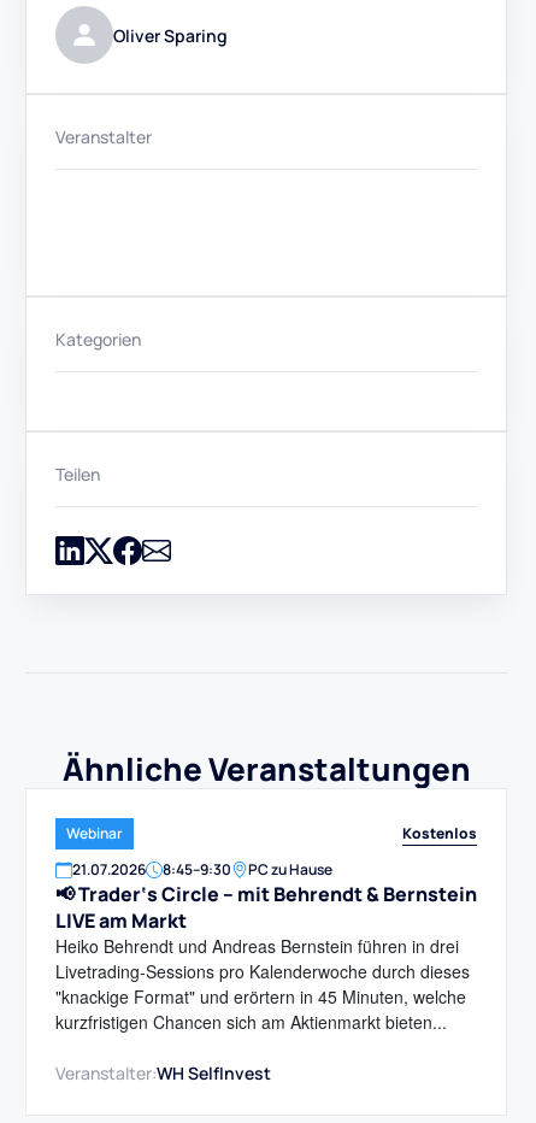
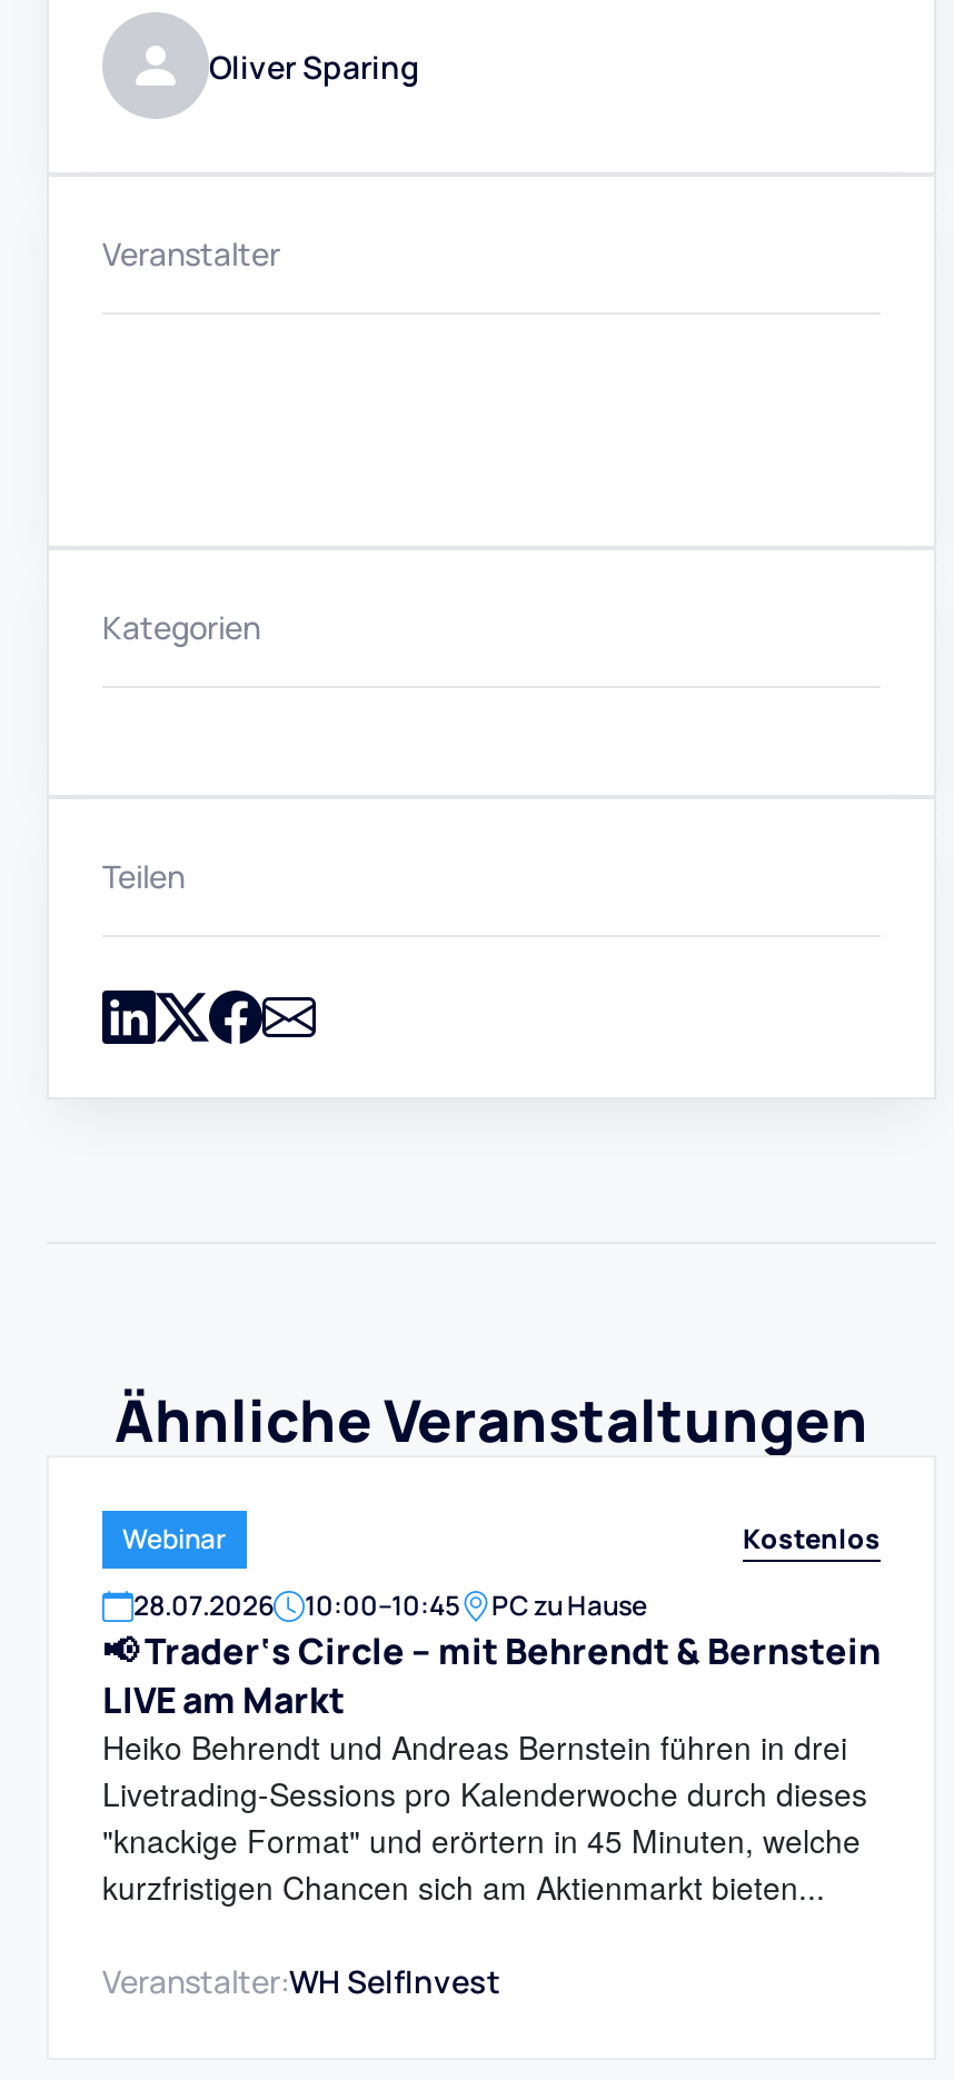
[72,859,146,880] 21.07.2026 -> [133,1586,274,1624] 28.07.2026
[163,859,231,880] 8:45–9:30 -> [305,1586,460,1624] 10:00–10:45

